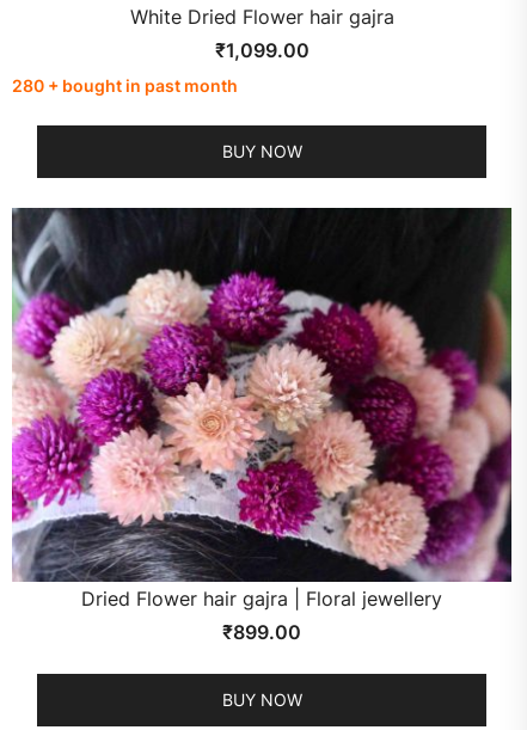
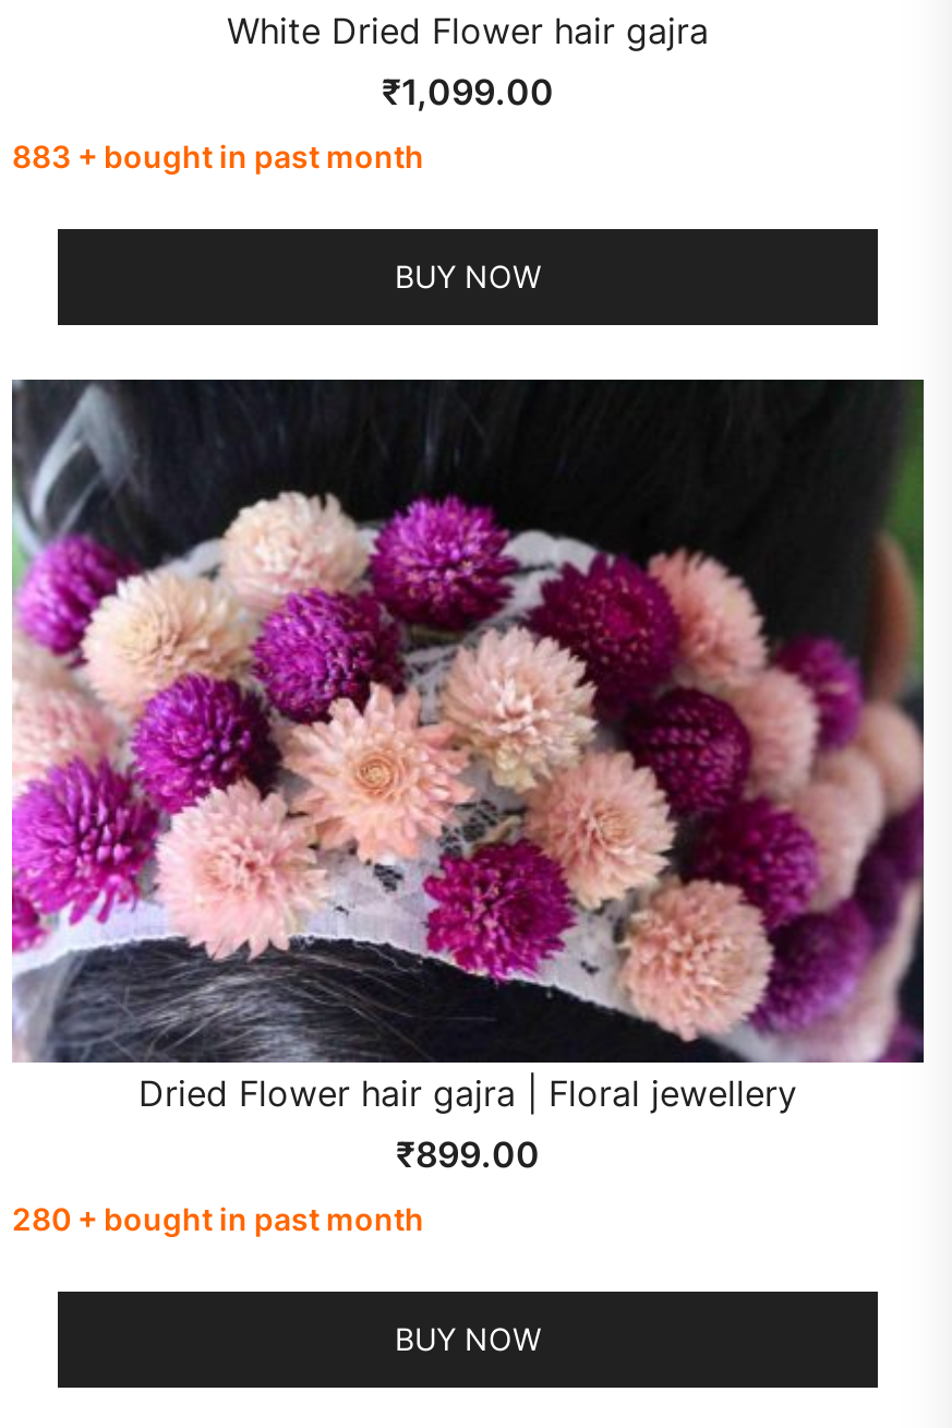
none -> [12,137,424,174] 883 + bought in past month
moved [12,75,238,95] -> [12,1200,424,1237]: 280 + bought in past month

